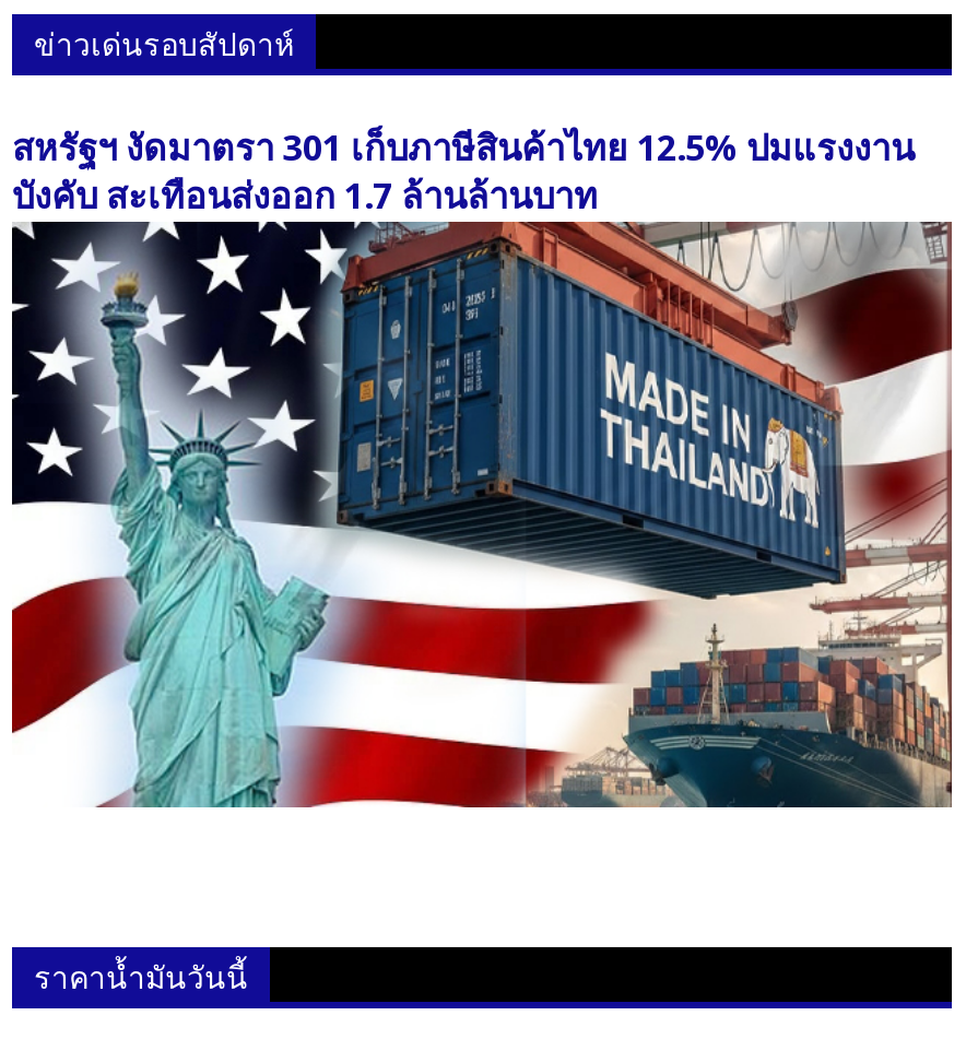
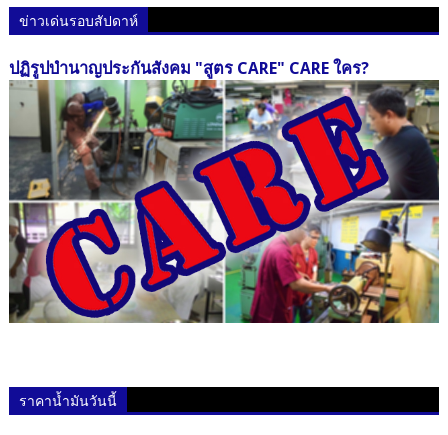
[12,127,915,216] สหรัฐฯ งัดมาตรา 301 เก็บภาษีสินค้าไทย 12.5% ปมแรงงาน | บังคับ สะเทือนส่งออก 1.7 ล้านล้านบาท -> [9,58,369,77] ปฏิรูปบำนาญประกันสังคม "สูตร CARE" CARE ใคร?
[10,220,954,810] [image] -> [8,79,439,324] [image]

